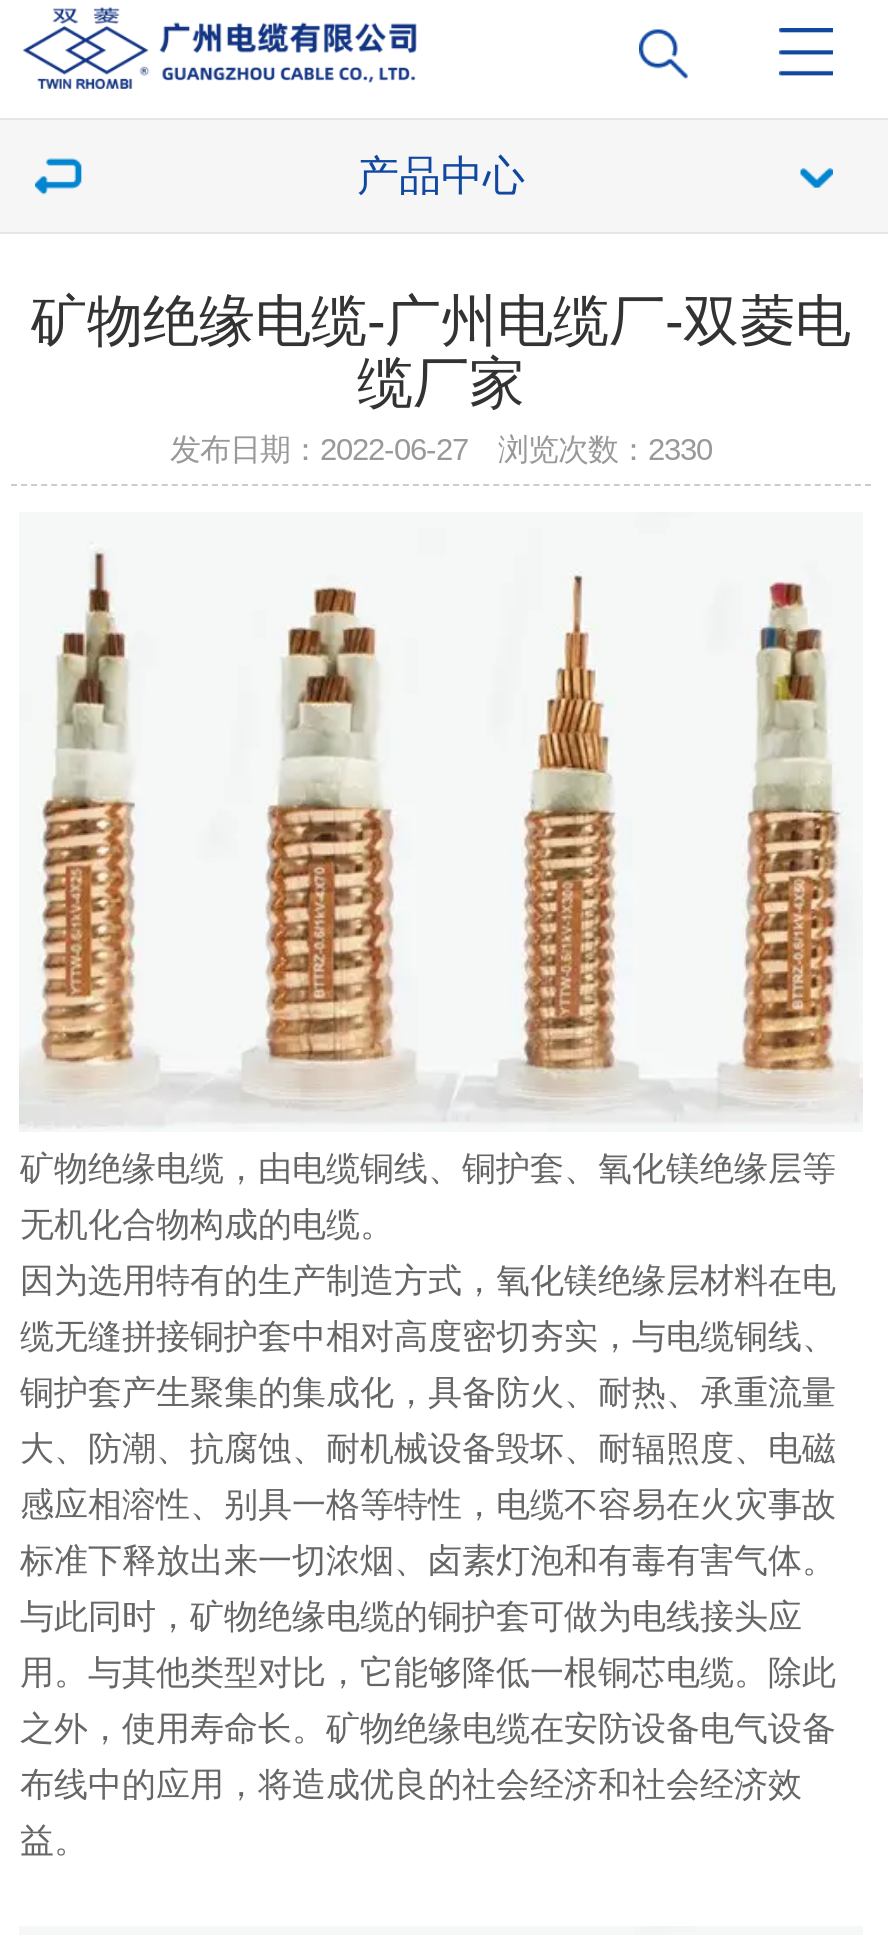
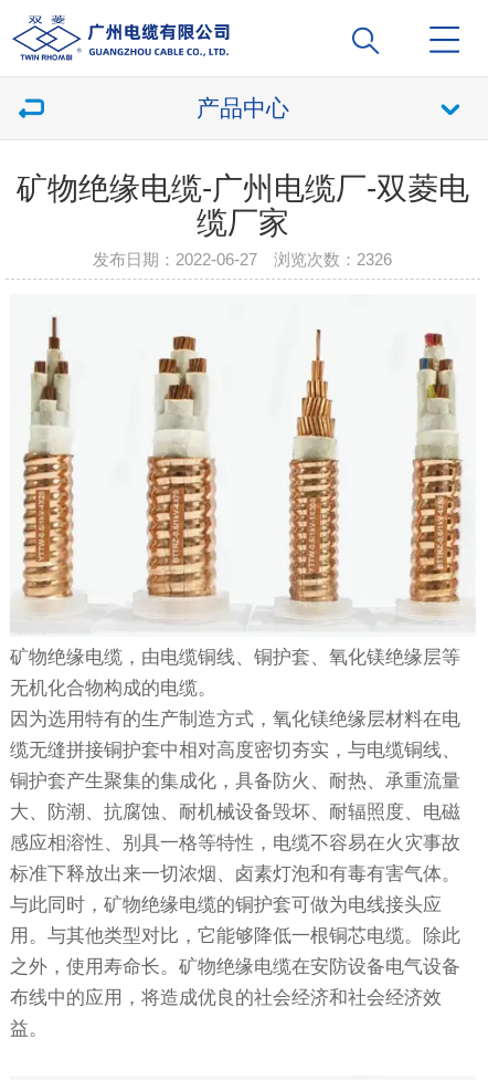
[170,432,712,466] 发布日期：2022-06-27 浏览次数：2330 -> [93,250,392,269] 发布日期：2022-06-27 浏览次数：2326

